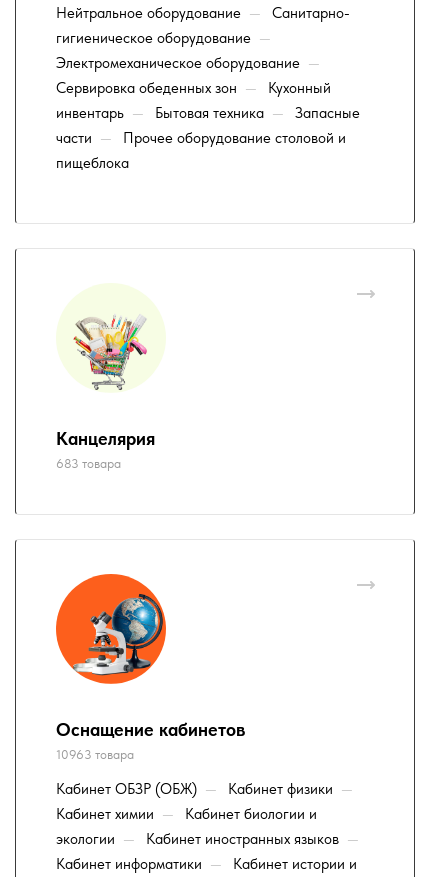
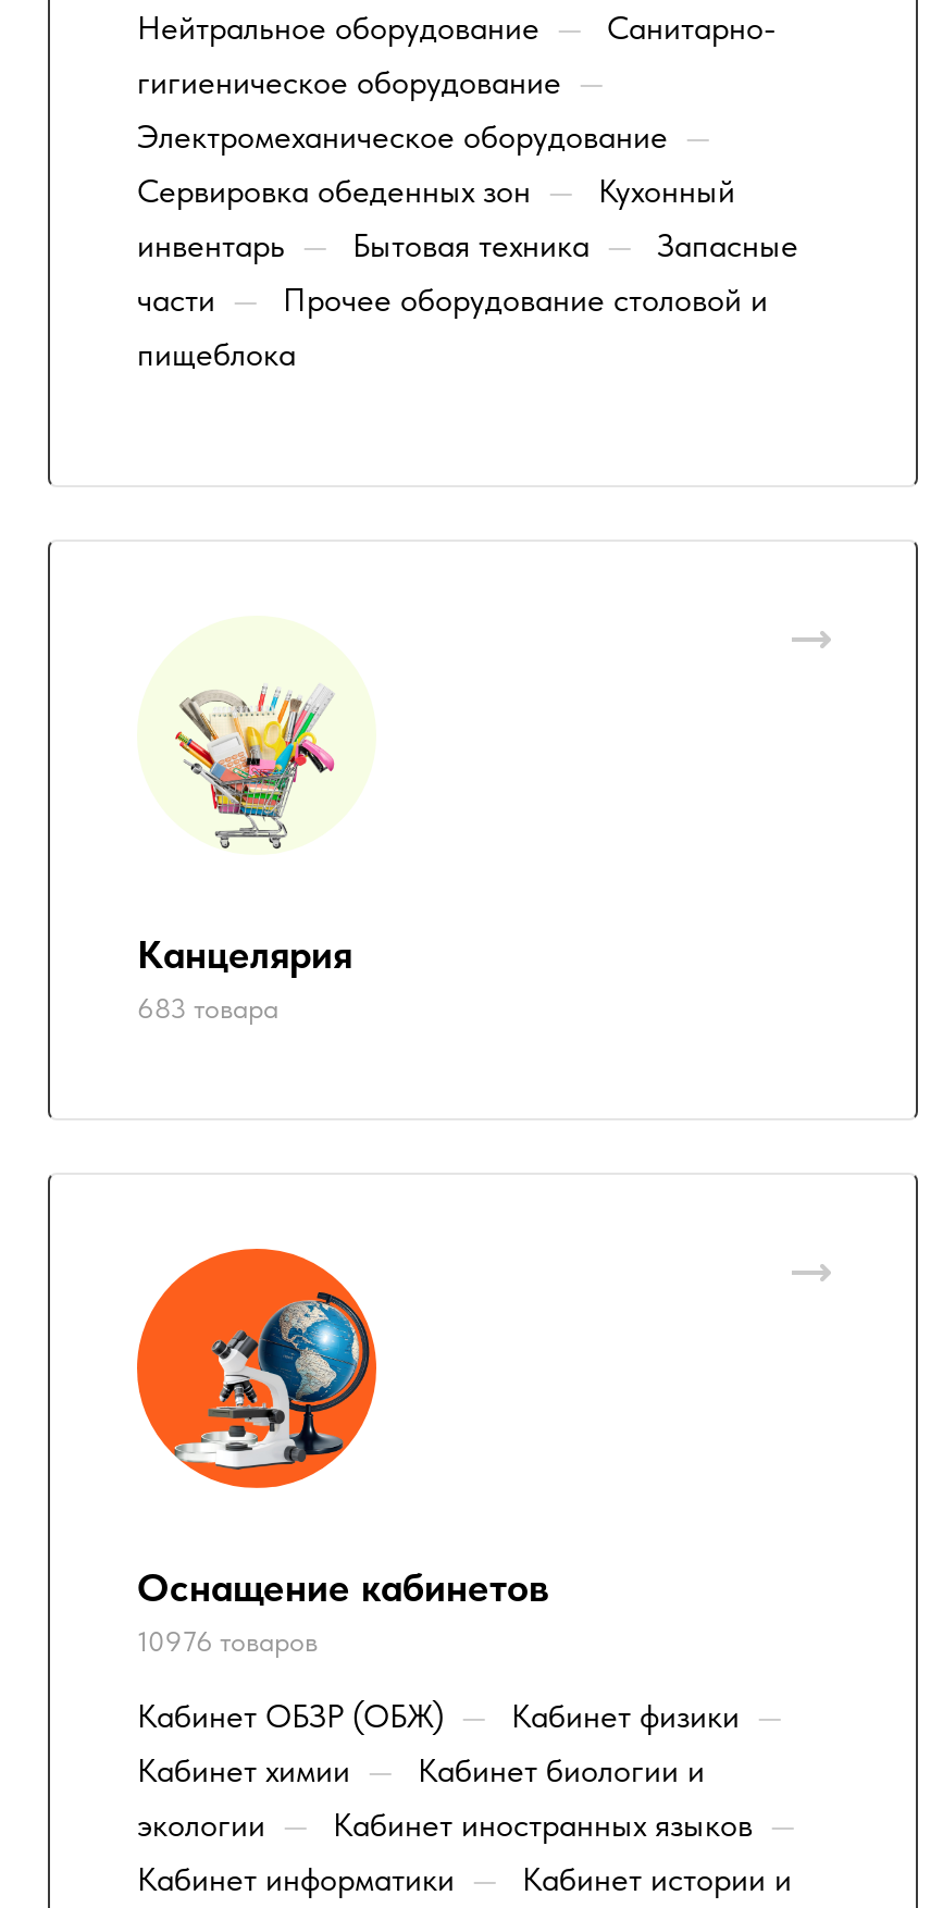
[56,747,134,762] 10963 товара -> [137,1625,318,1658] 10976 товаров

